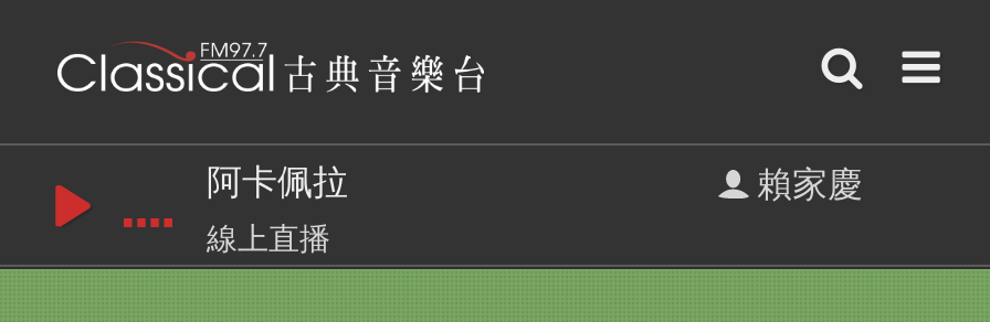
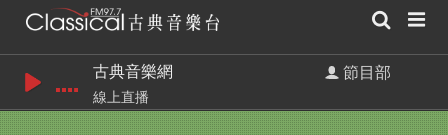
[207,163,863,202] 阿卡佩拉 | 賴家慶 -> [93,63,390,80] 古典音樂網 | 節目部

